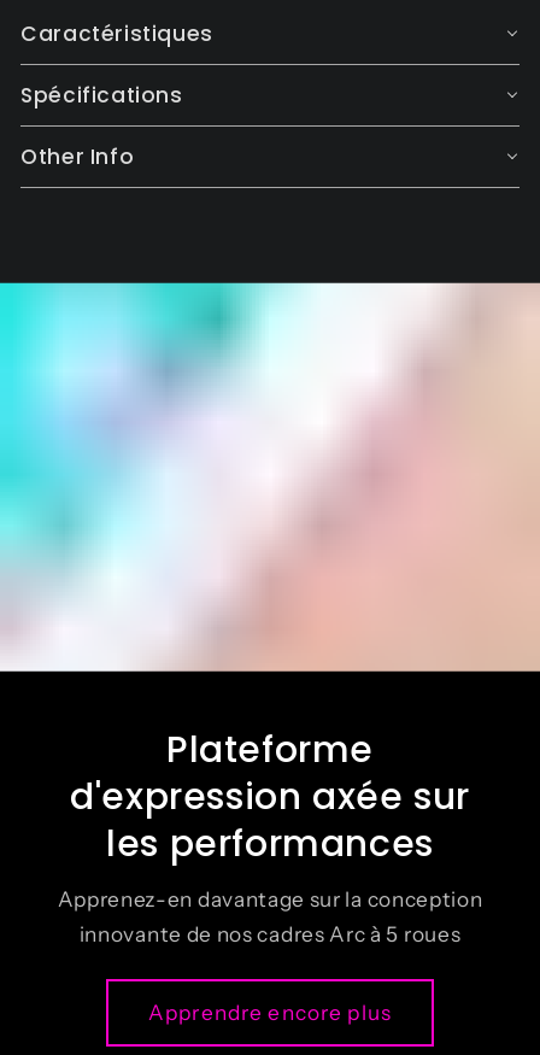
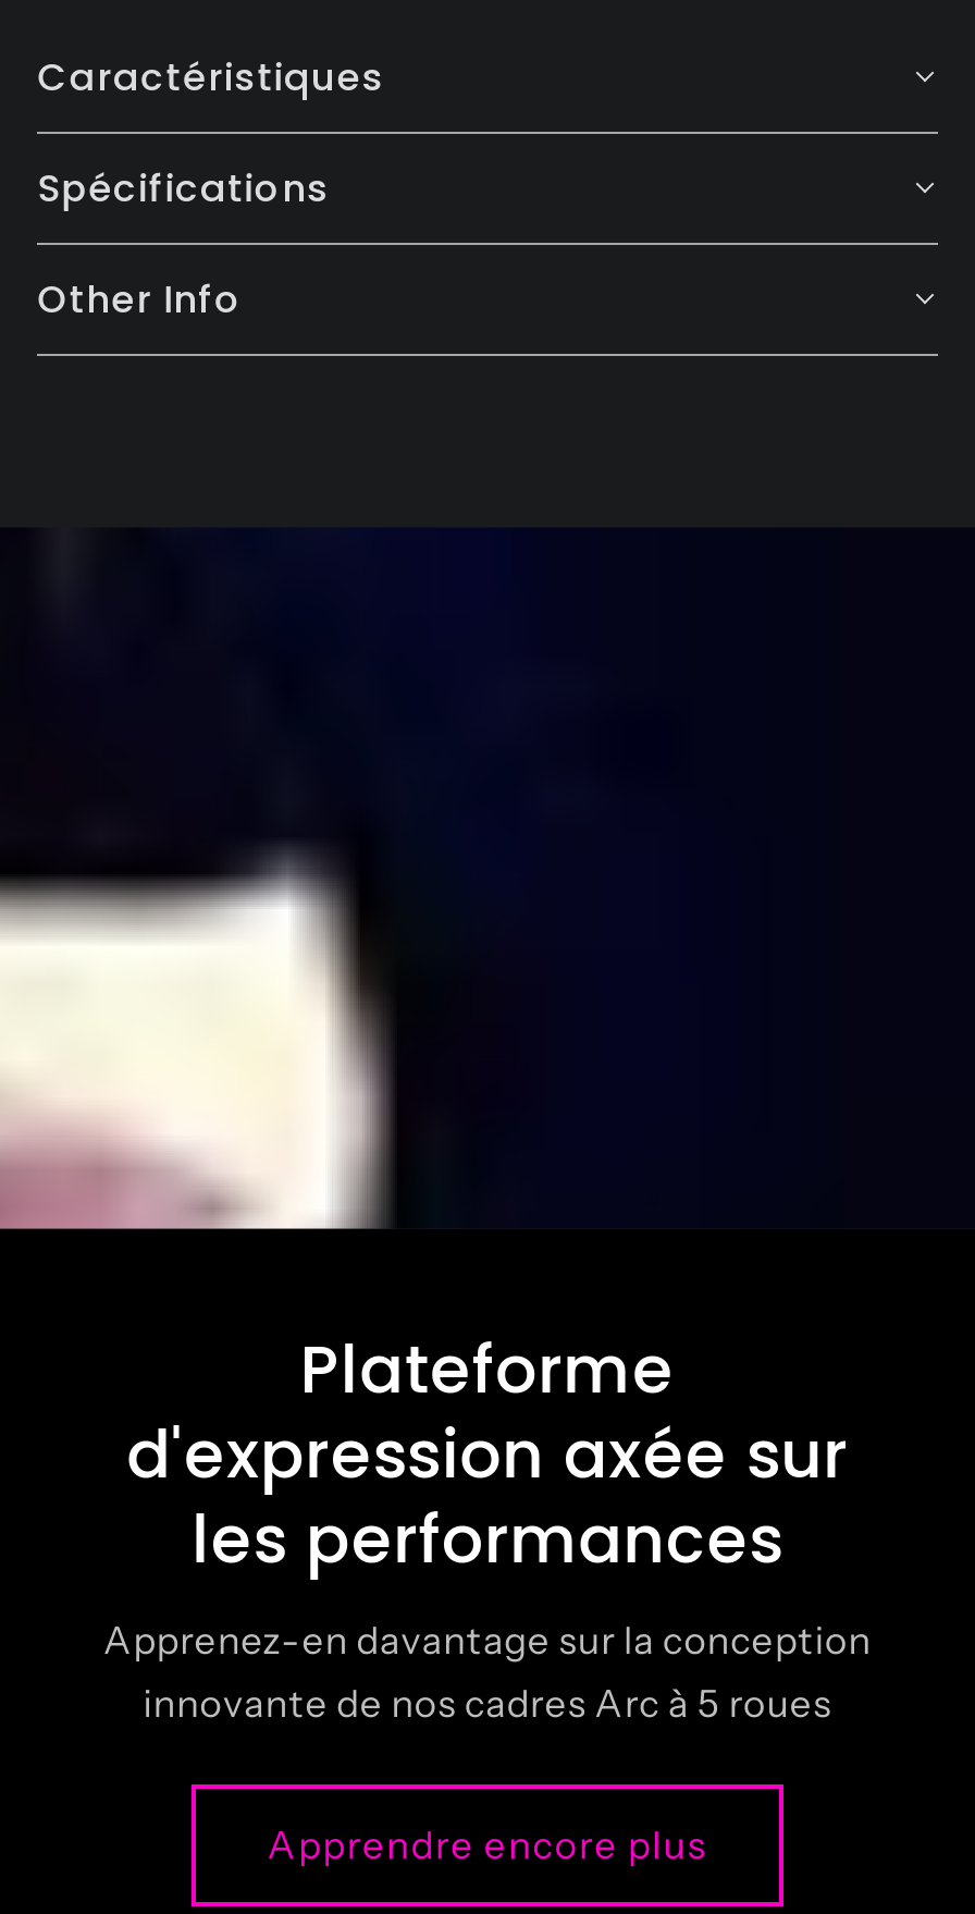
[4,282,536,673] [image] -> [7,526,968,1229] [image]

